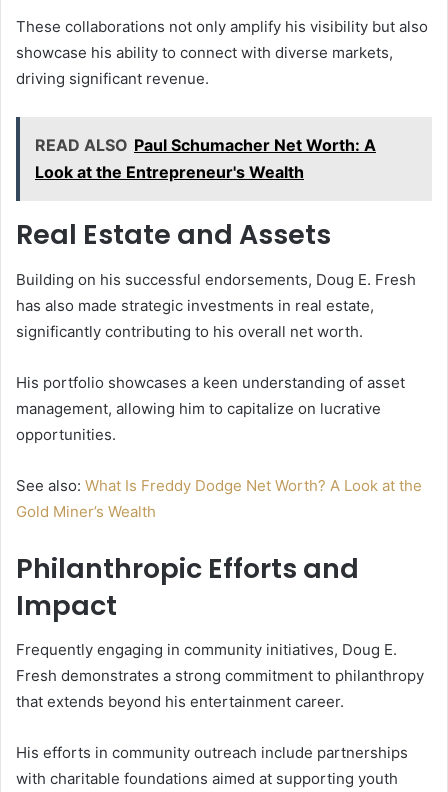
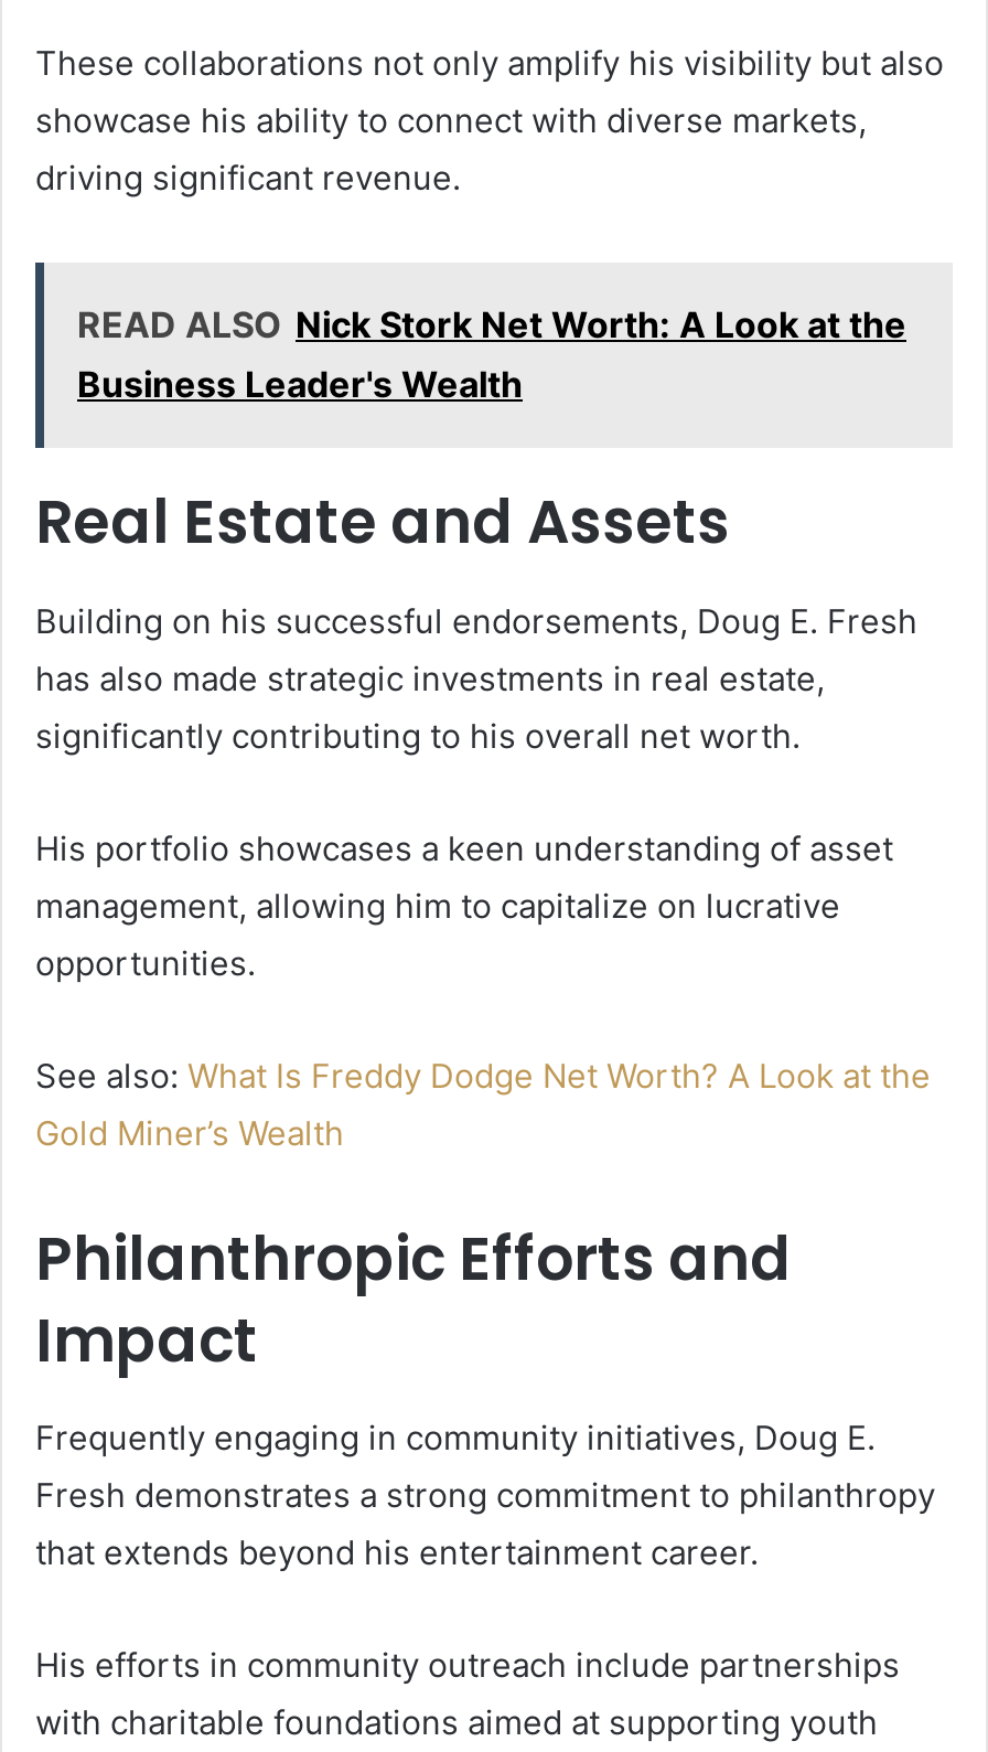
[35,135,376,182] READ ALSO Paul Schumacher Net Worth: A | Look at the Entrepreneur's Wealth -> [77,303,906,407] READ ALSO Nick Stork Net Worth: A Look at the | Business Leader's Wealth

